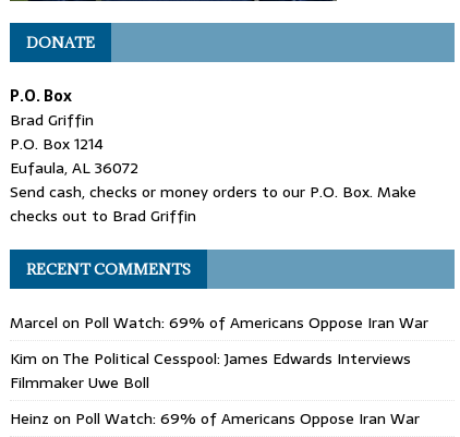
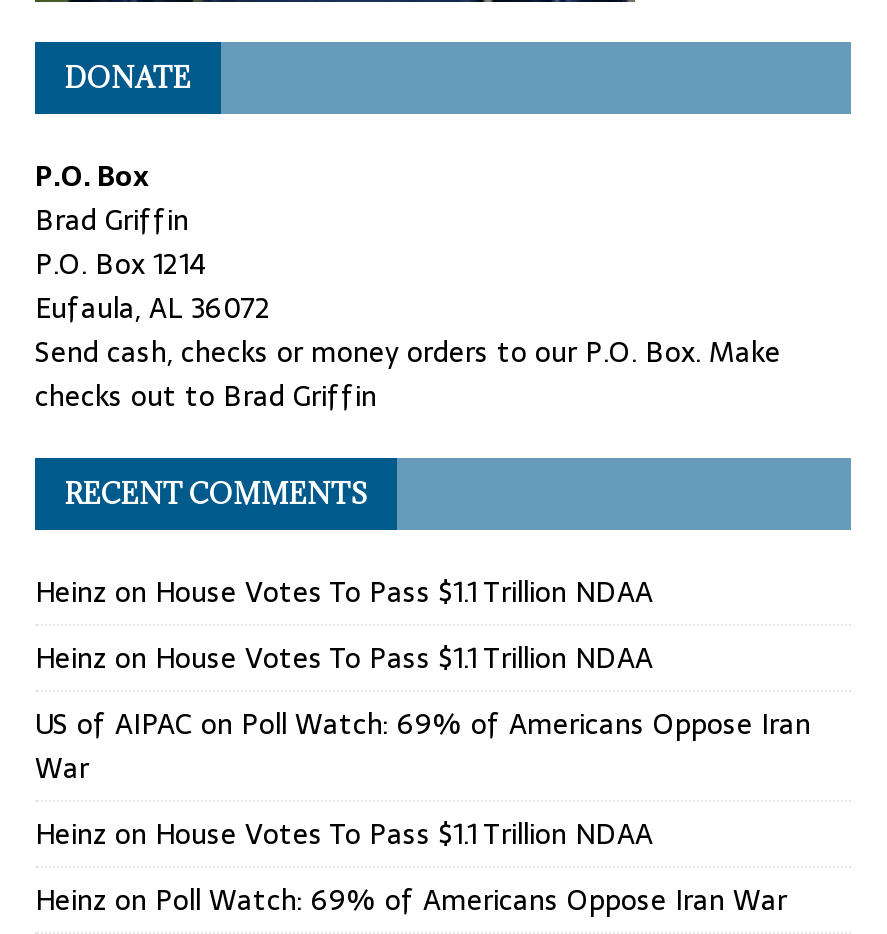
[10,311,428,394] Marcel on Poll Watch: 69% of Americans Oppose Iran War | Kim on The Political Cesspool: James Edwards Interviews | Filmmaker Uwe Boll -> [35,570,811,856] Heinz on House Votes To Pass $1.1 Trillion NDAA | Heinz on House Votes To Pass $1.1 Trillion NDAA | US of AIPAC on Poll Watch: 69% of Americans Oppose Iran | War | Heinz on House Votes To Pass $1.1 Trillion NDAA

